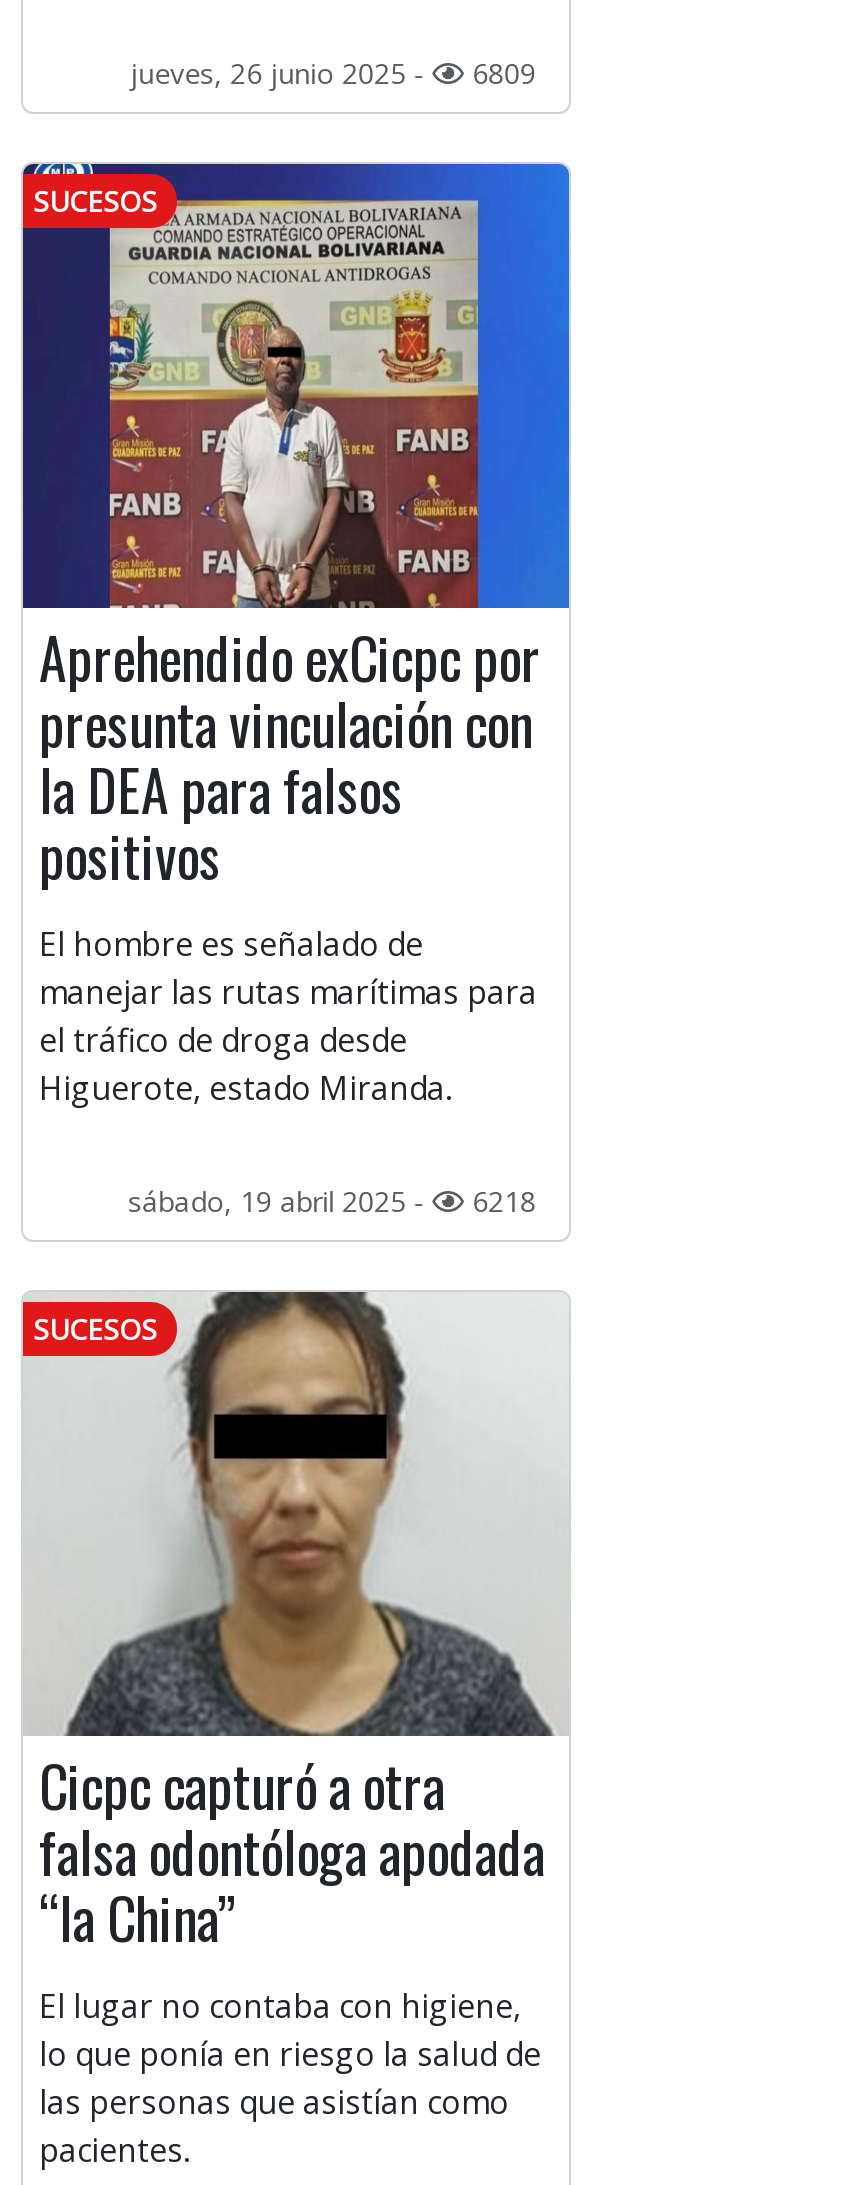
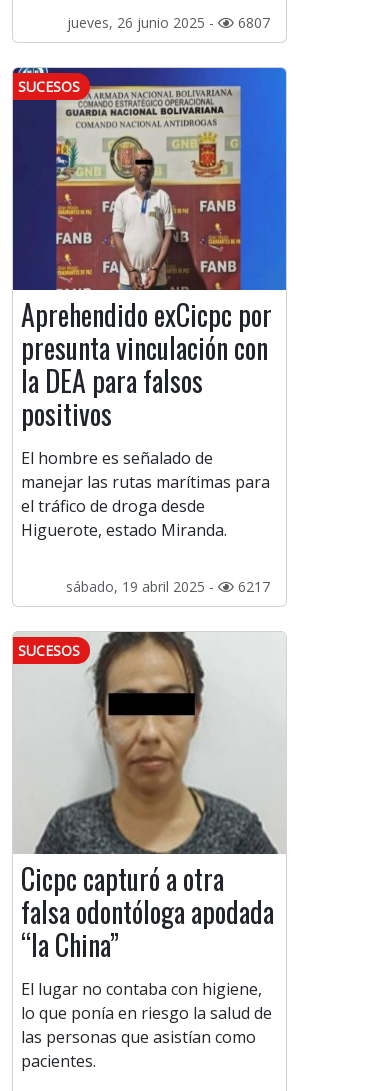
[130,54,536,92] jueves, 26 junio 2025 - 6809 -> [67,13,270,32] jueves, 26 junio 2025 - 6807
[128,1182,536,1220] sábado, 19 abril 2025 - 6218 -> [66,577,270,596] sábado, 19 abril 2025 - 6217

